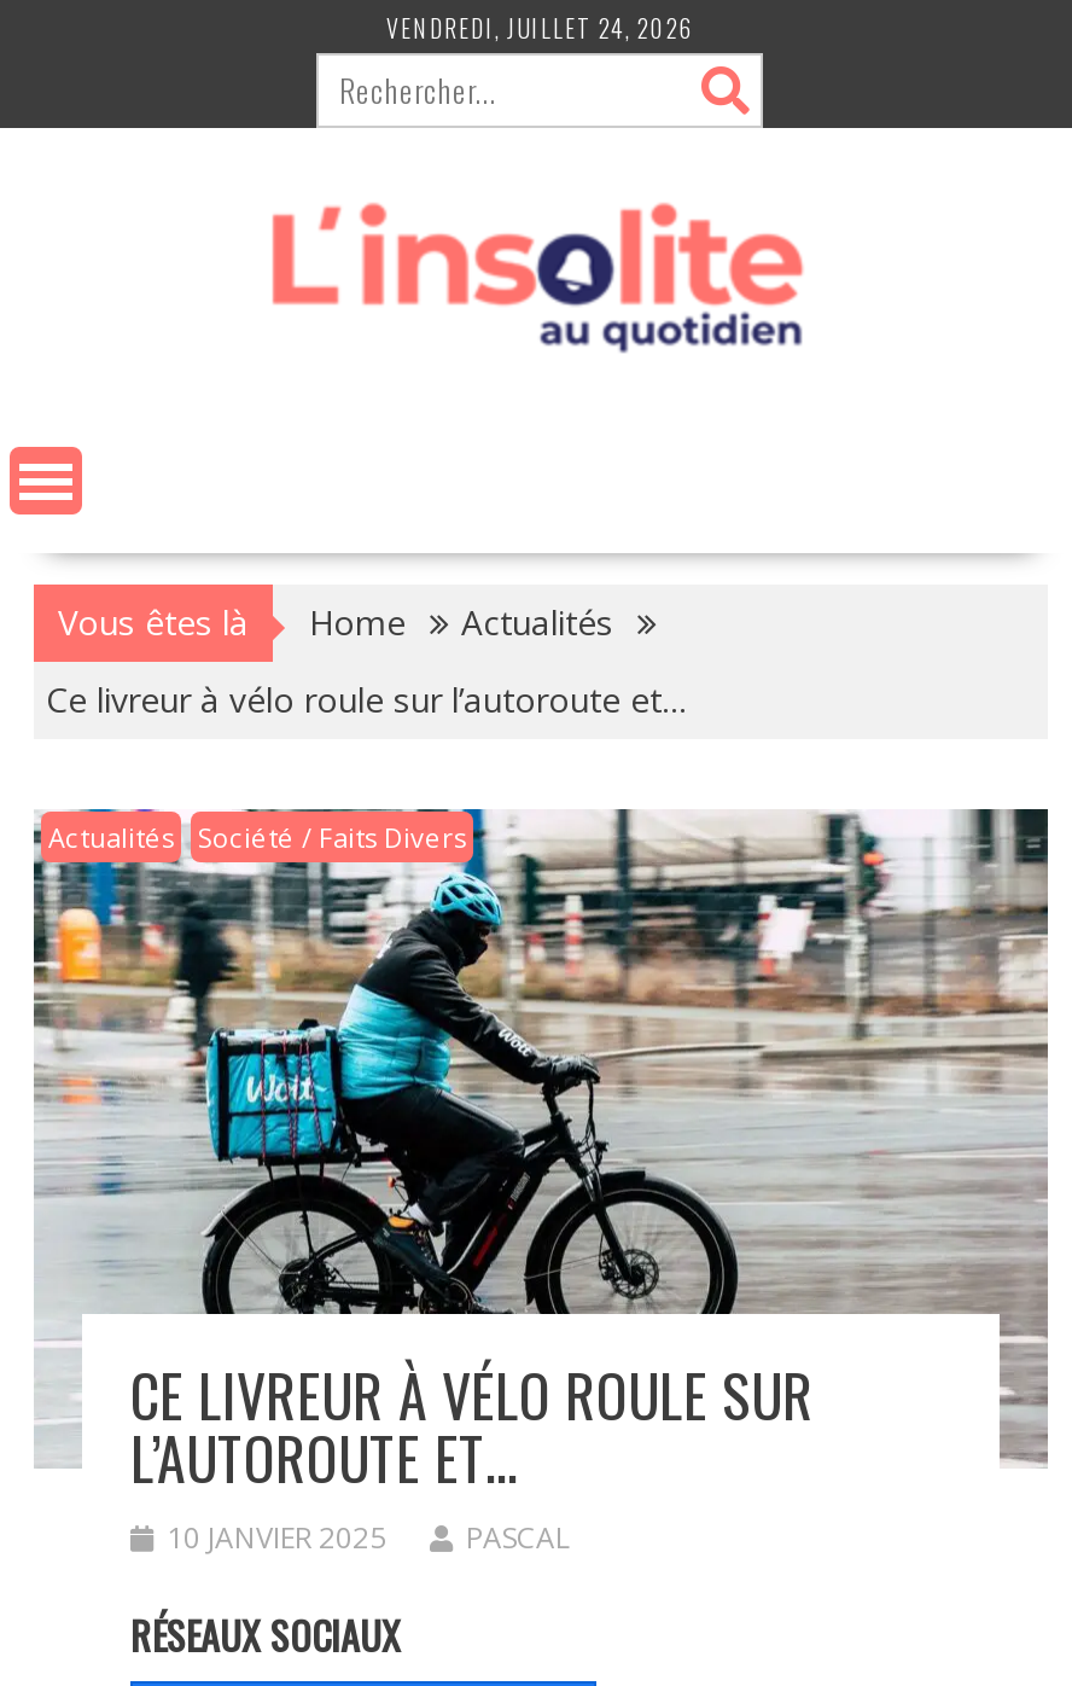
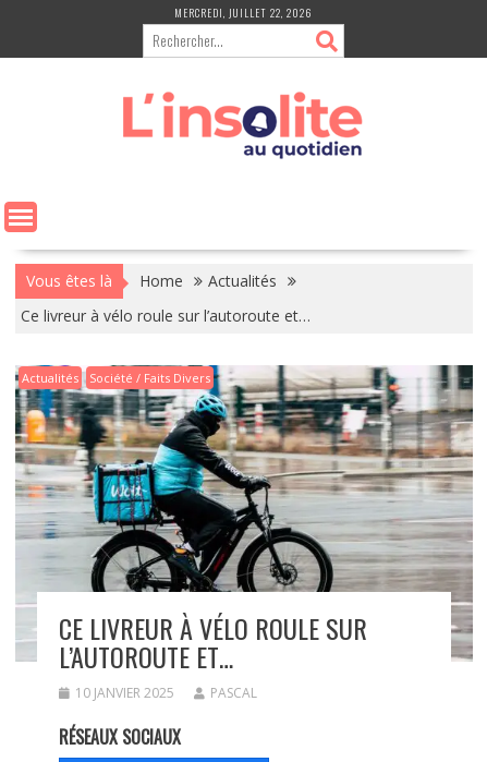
[386,10,695,46] VENDREDI, JUILLET 24, 2026 -> [175,4,313,21] MERCREDI, JUILLET 22, 2026

